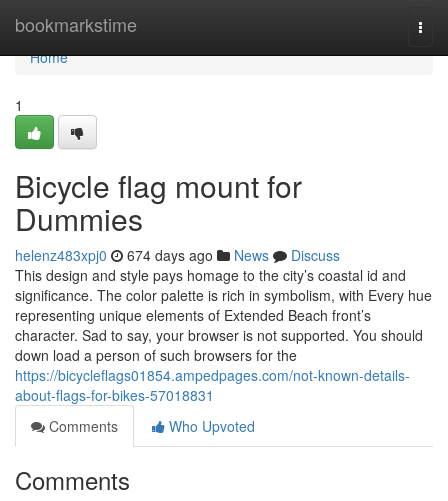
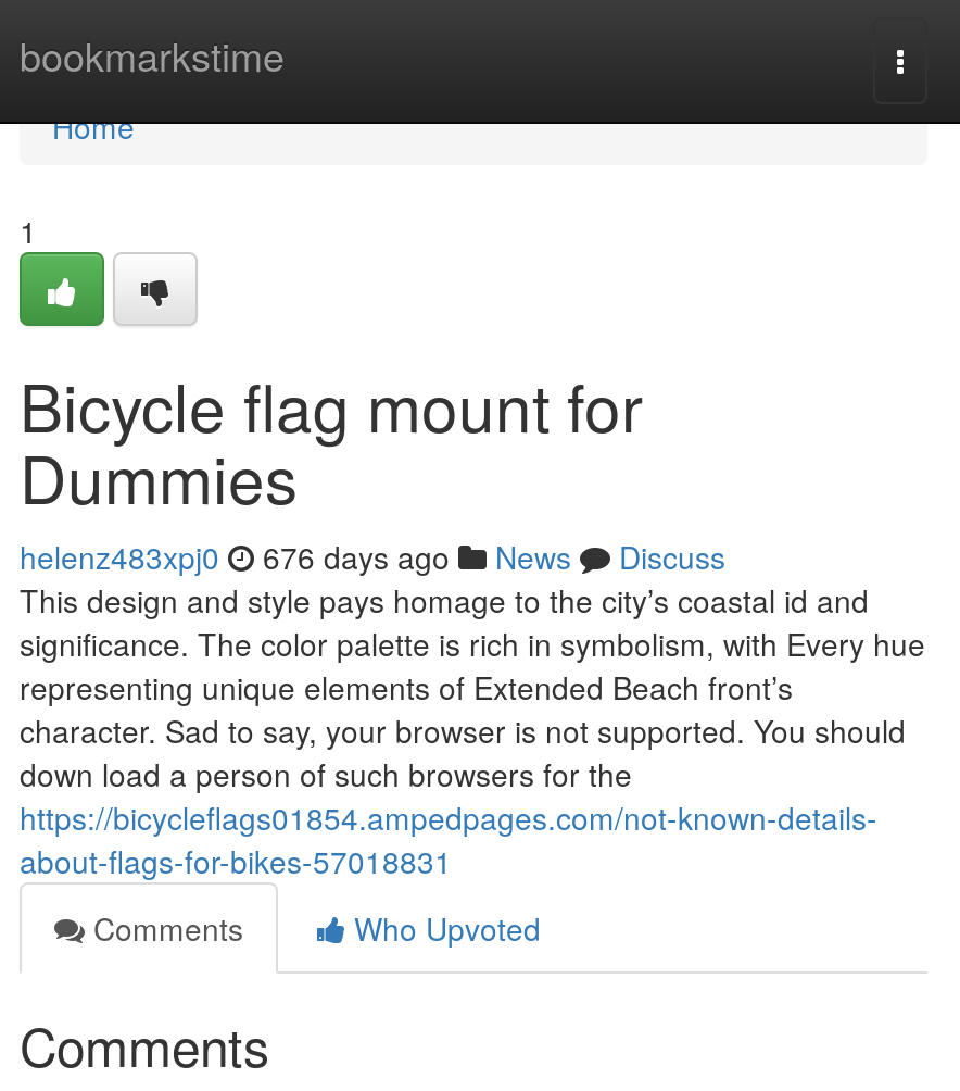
[15,245,340,265] helenz483xpj0 674 days ago News Discuss -> [20,535,725,578] helenz483xpj0 676 days ago News Discuss

